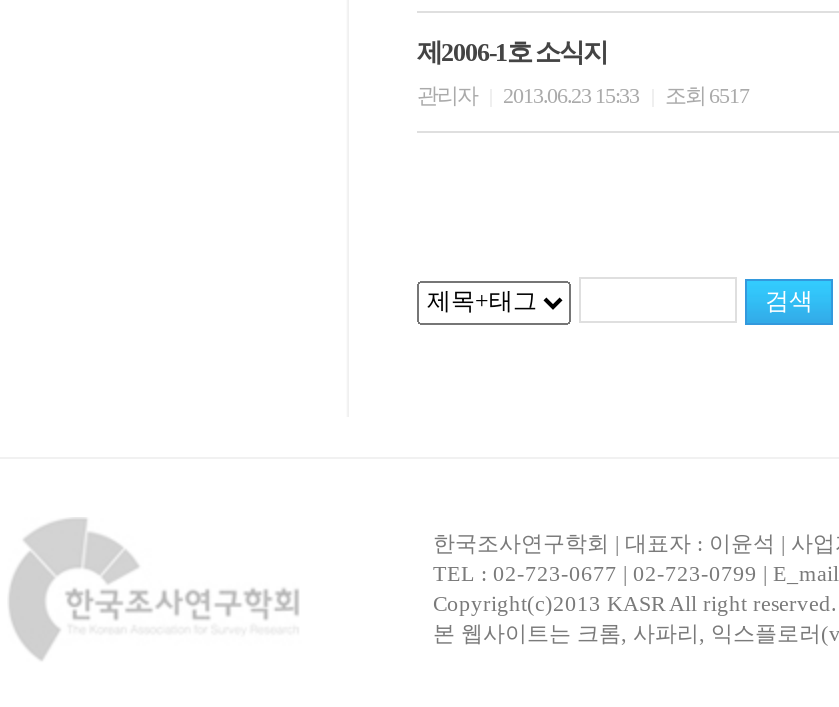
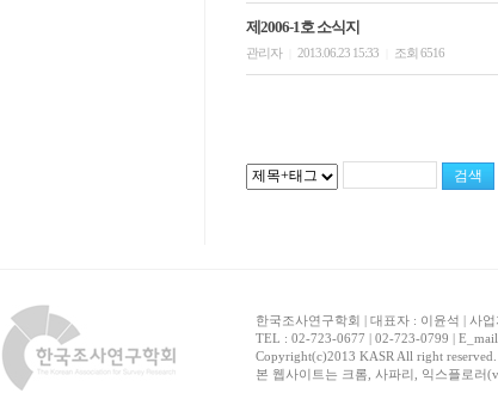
[417,83,749,107] 관리자 2013.06.23 15:33 조회 6517 -> [246,45,444,60] 관리자 2013.06.23 15:33 조회 6516

